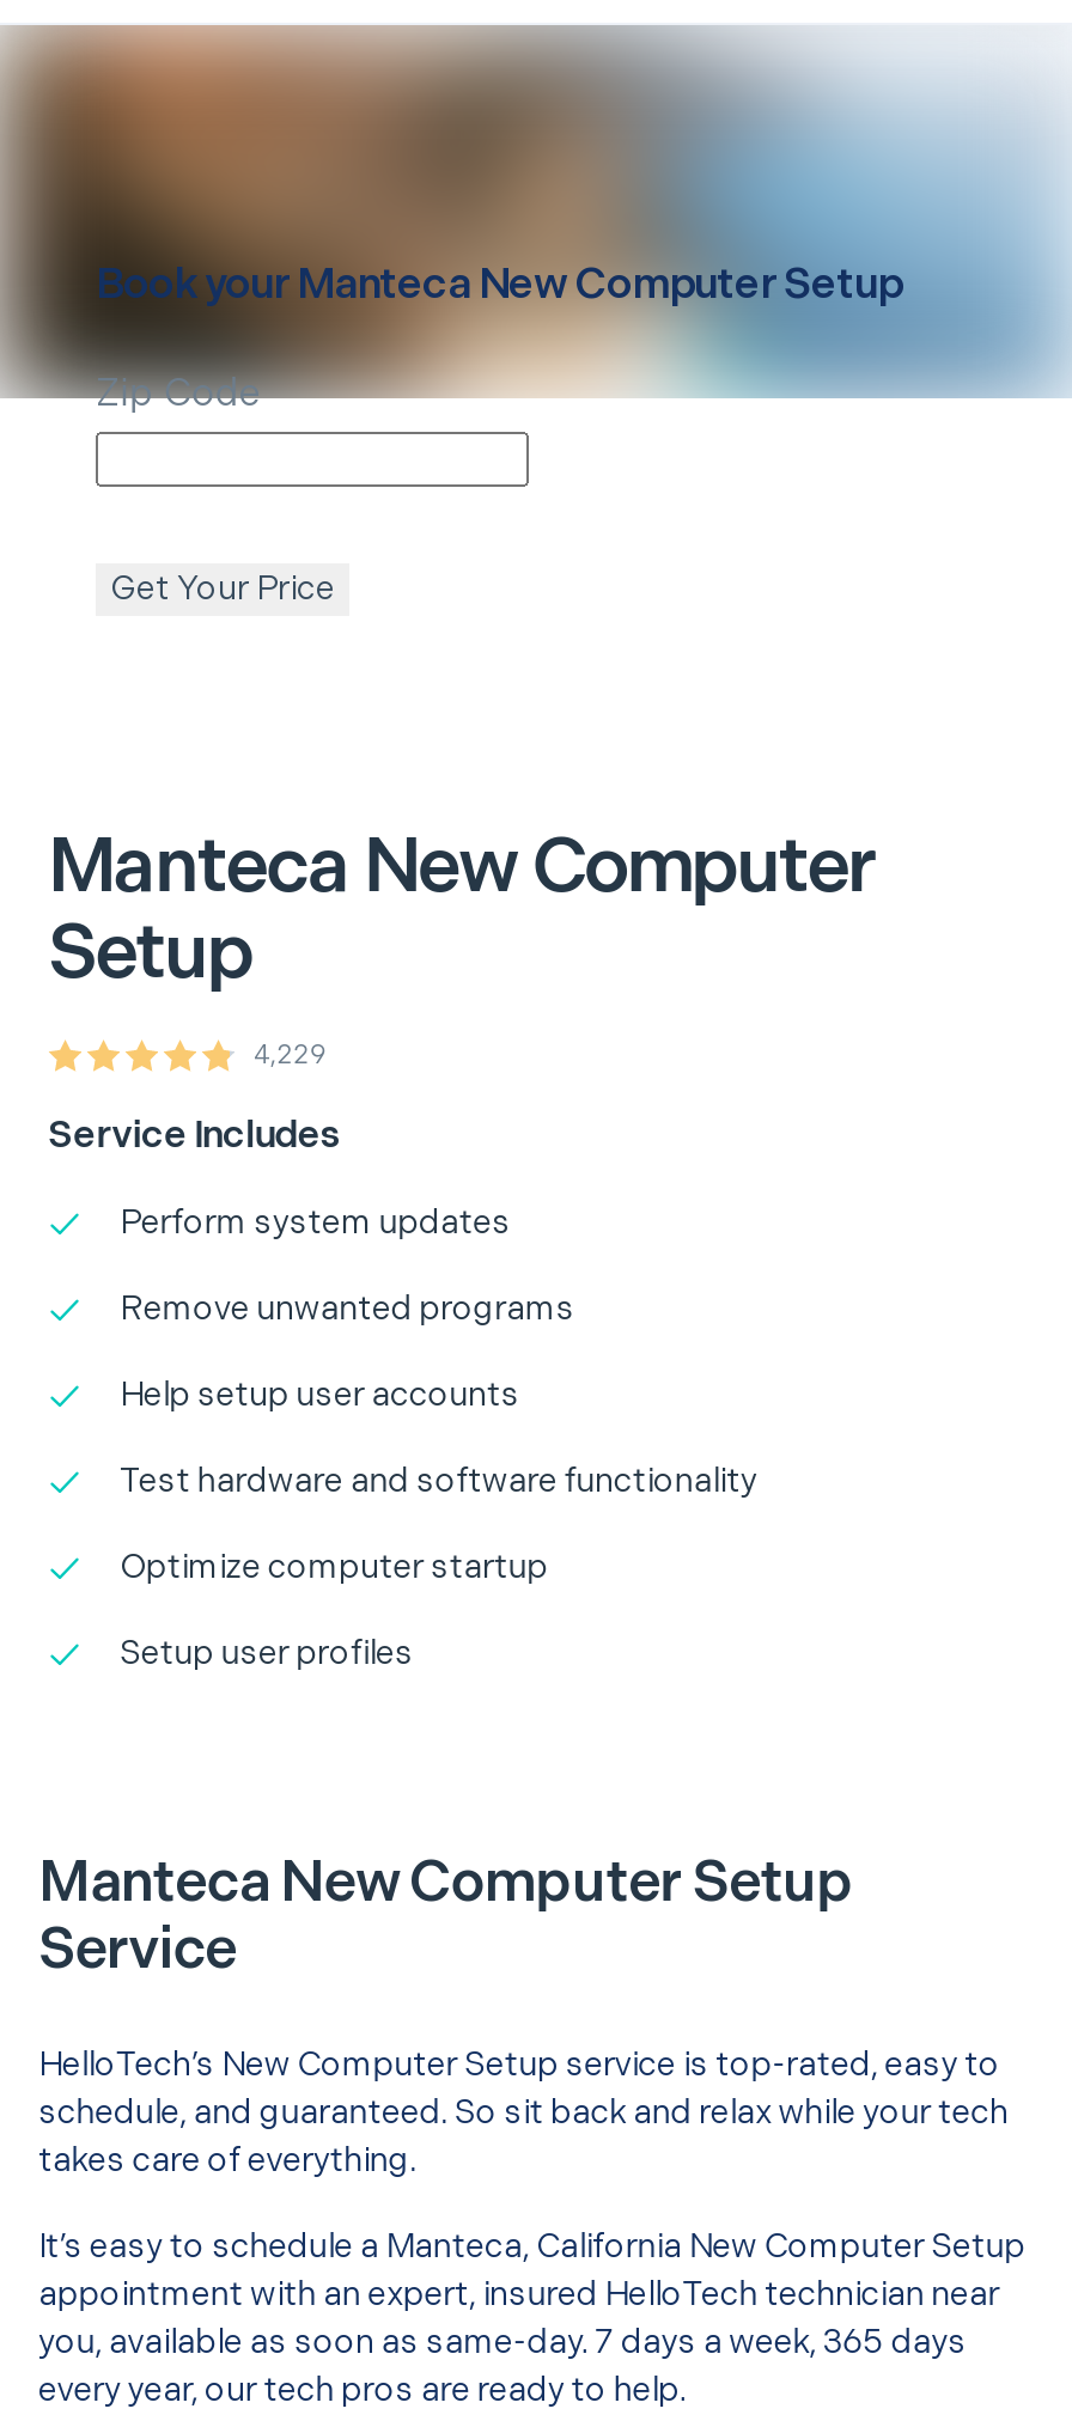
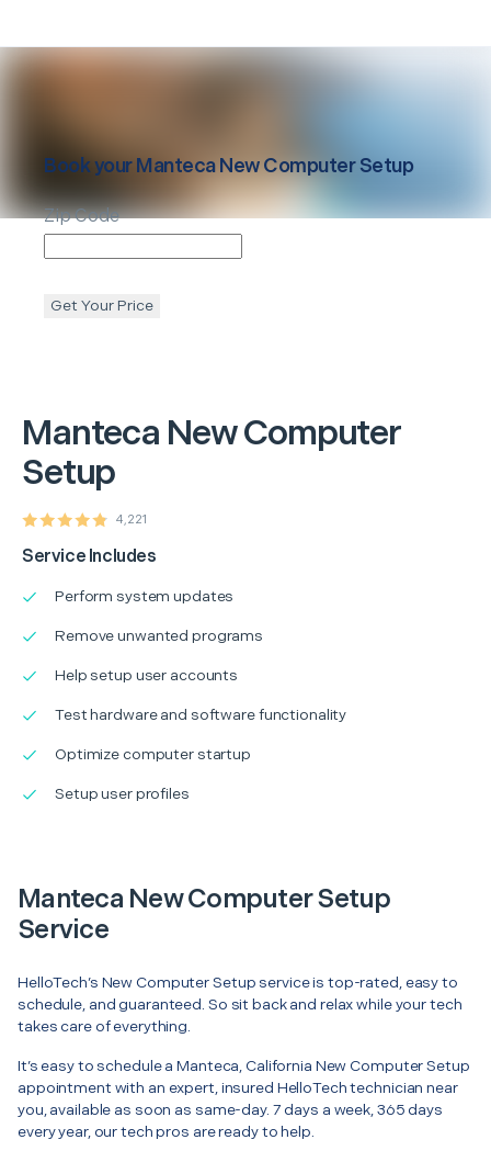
[254,1039,329,1070] 4,229 -> [116,512,146,526] 4,221

